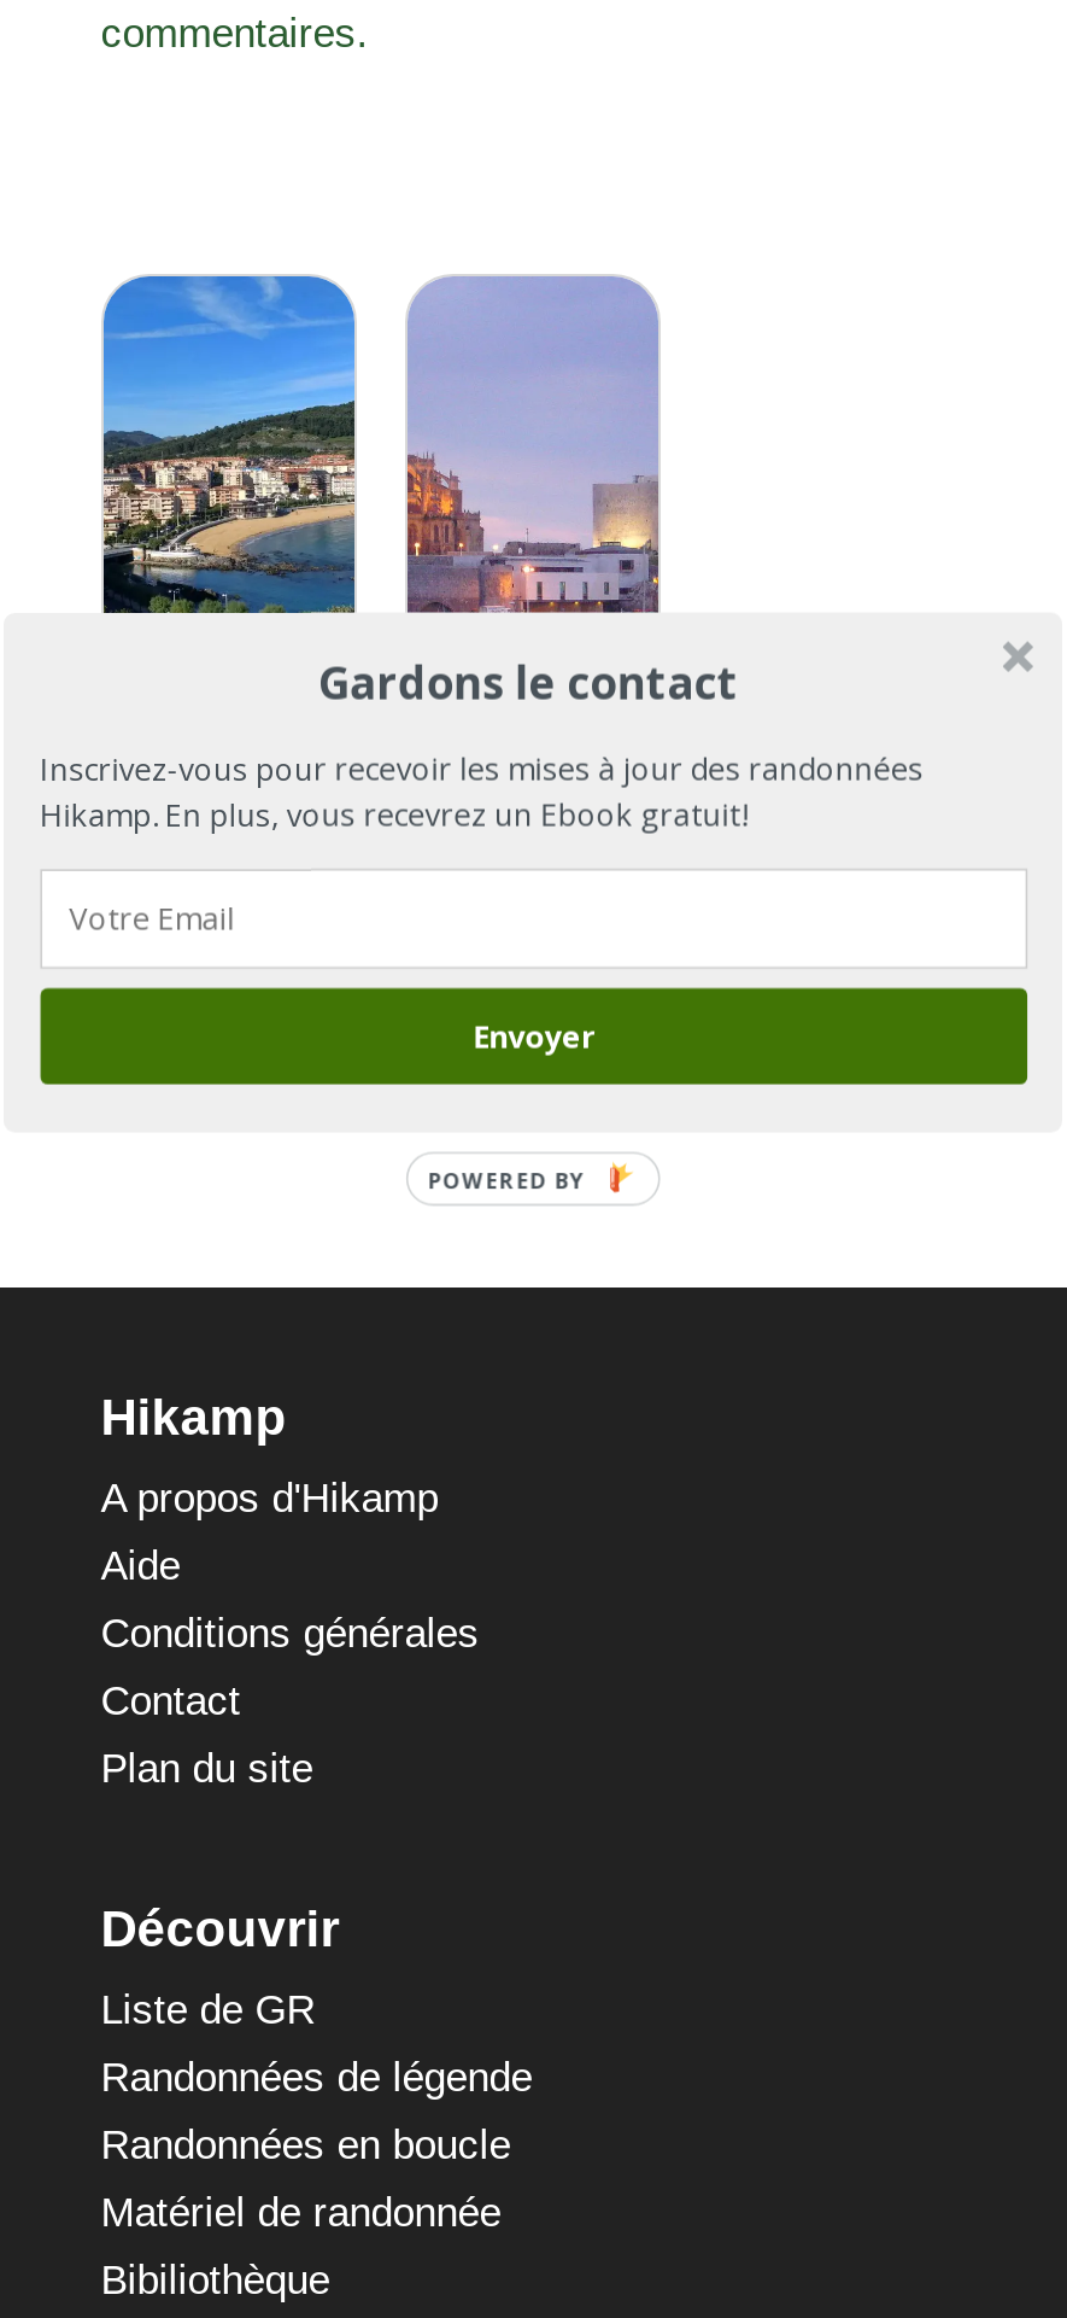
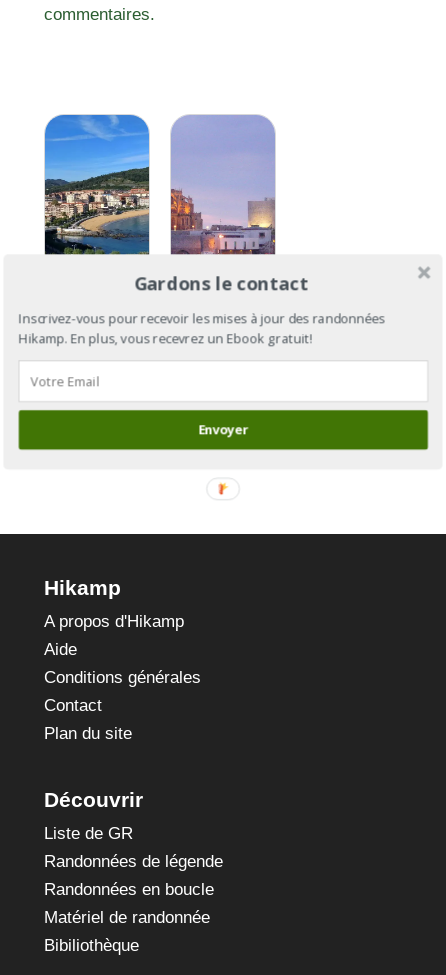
[427,1165,585,1194] POWERED BY -> none

